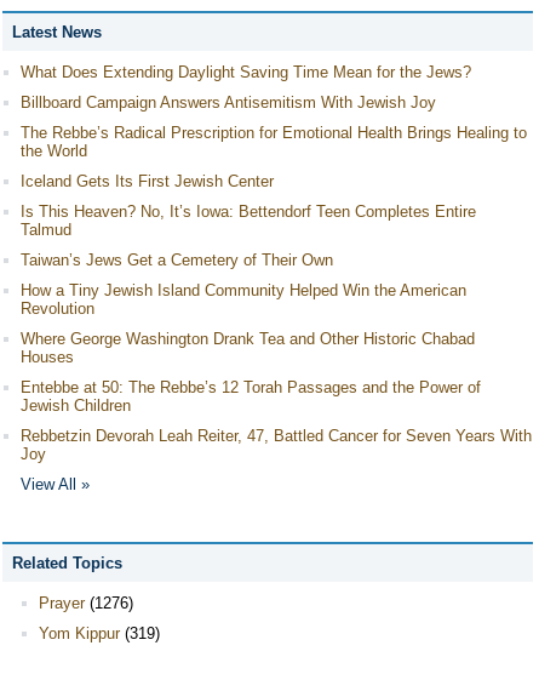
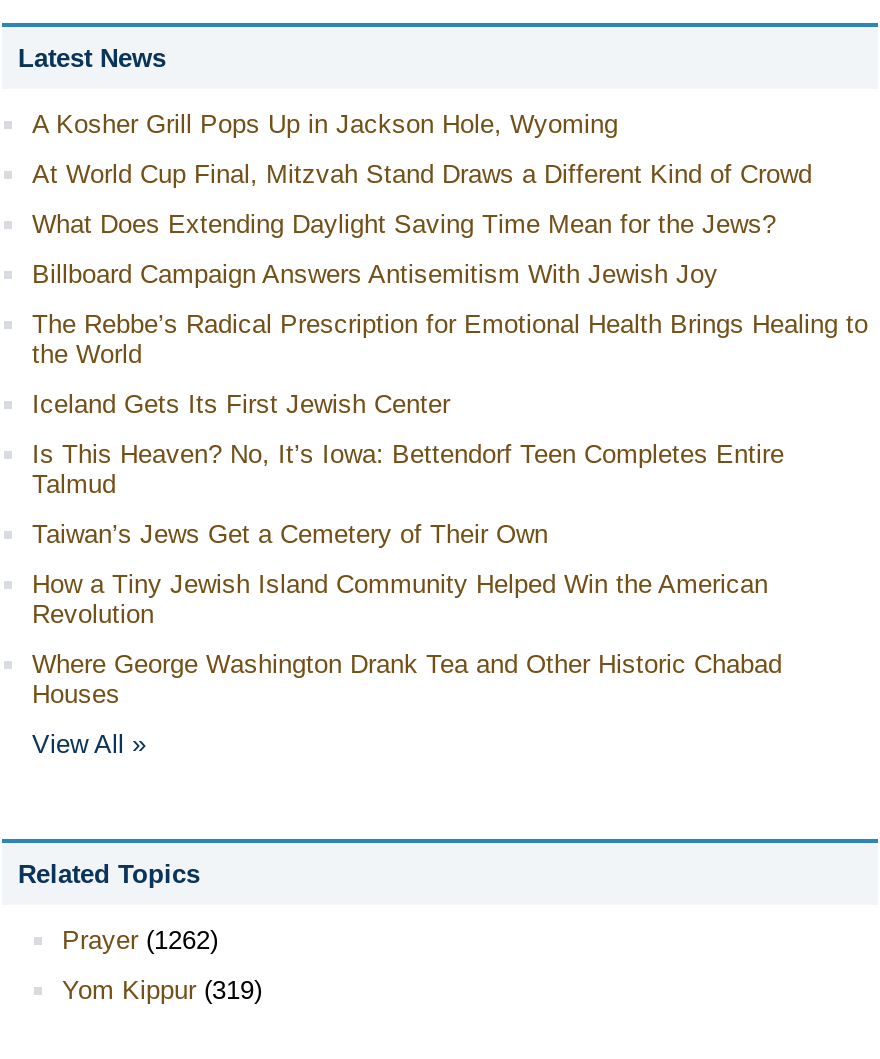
none -> [32,108,812,188] A Kosher Grill Pops Up in Jackson Hole, Wyoming | At World Cup Final, Mitzvah Stand Draws a Different Kind of Crowd
moved [21,63,527,366] -> [32,208,868,708]: What Does Extending Daylight Saving Time Mean for the Jews? | Billboard Campaign Answers Antisemitism With Jewish Joy | The Rebbe’s Radical Prescription for Emotional Health Brings Healing to | ... | Where George Washington Drank Tea and Other Historic Chabad | Houses
[21,378,532,463] Entebbe at 50: The Rebbe’s 12 Torah Passages and the Power of | Jewish Children | Rebbetzin Devorah Leah Reiter, 47, Battled Cancer for Seven Years With | Joy -> none
[39,594,133,612] Prayer (1276) -> [62,924,218,954] Prayer (1262)

